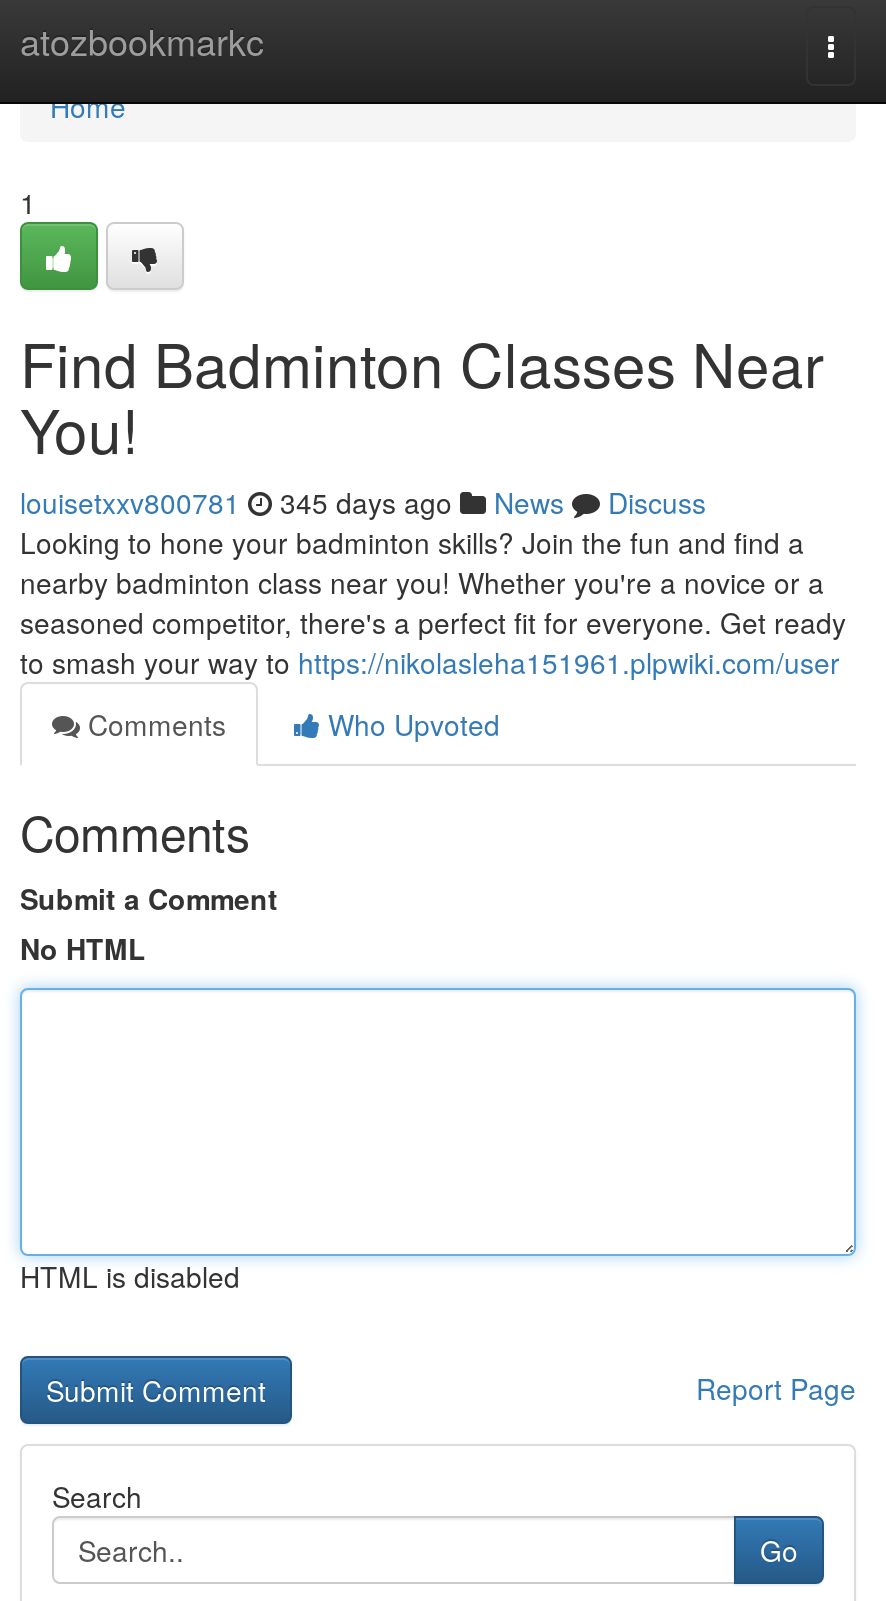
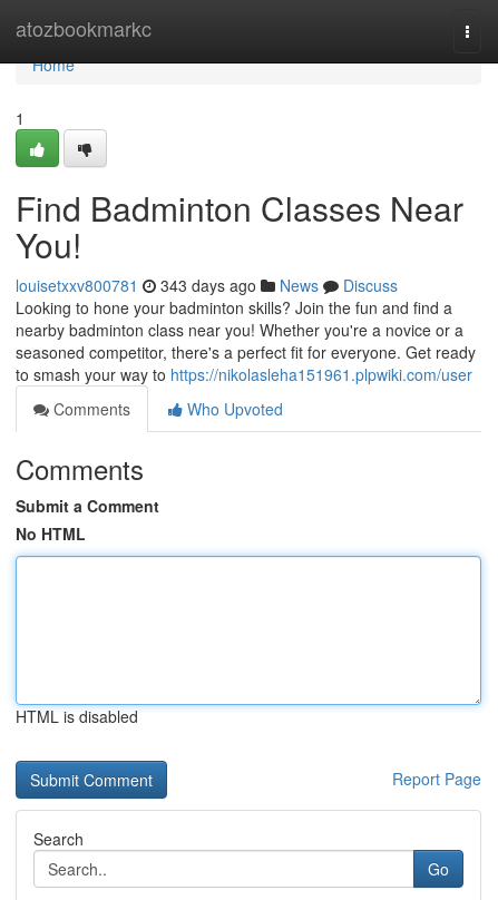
[20,482,706,522] louisetxxv800781 345 days ago News Discuss -> [16,274,398,296] louisetxxv800781 343 days ago News Discuss

